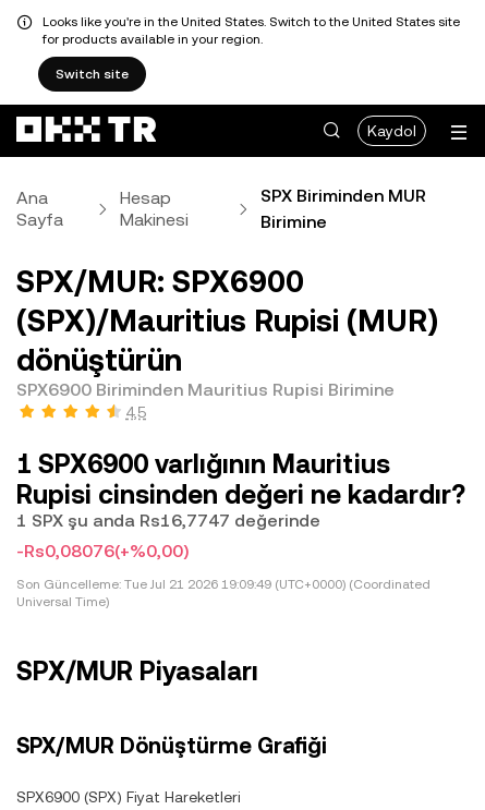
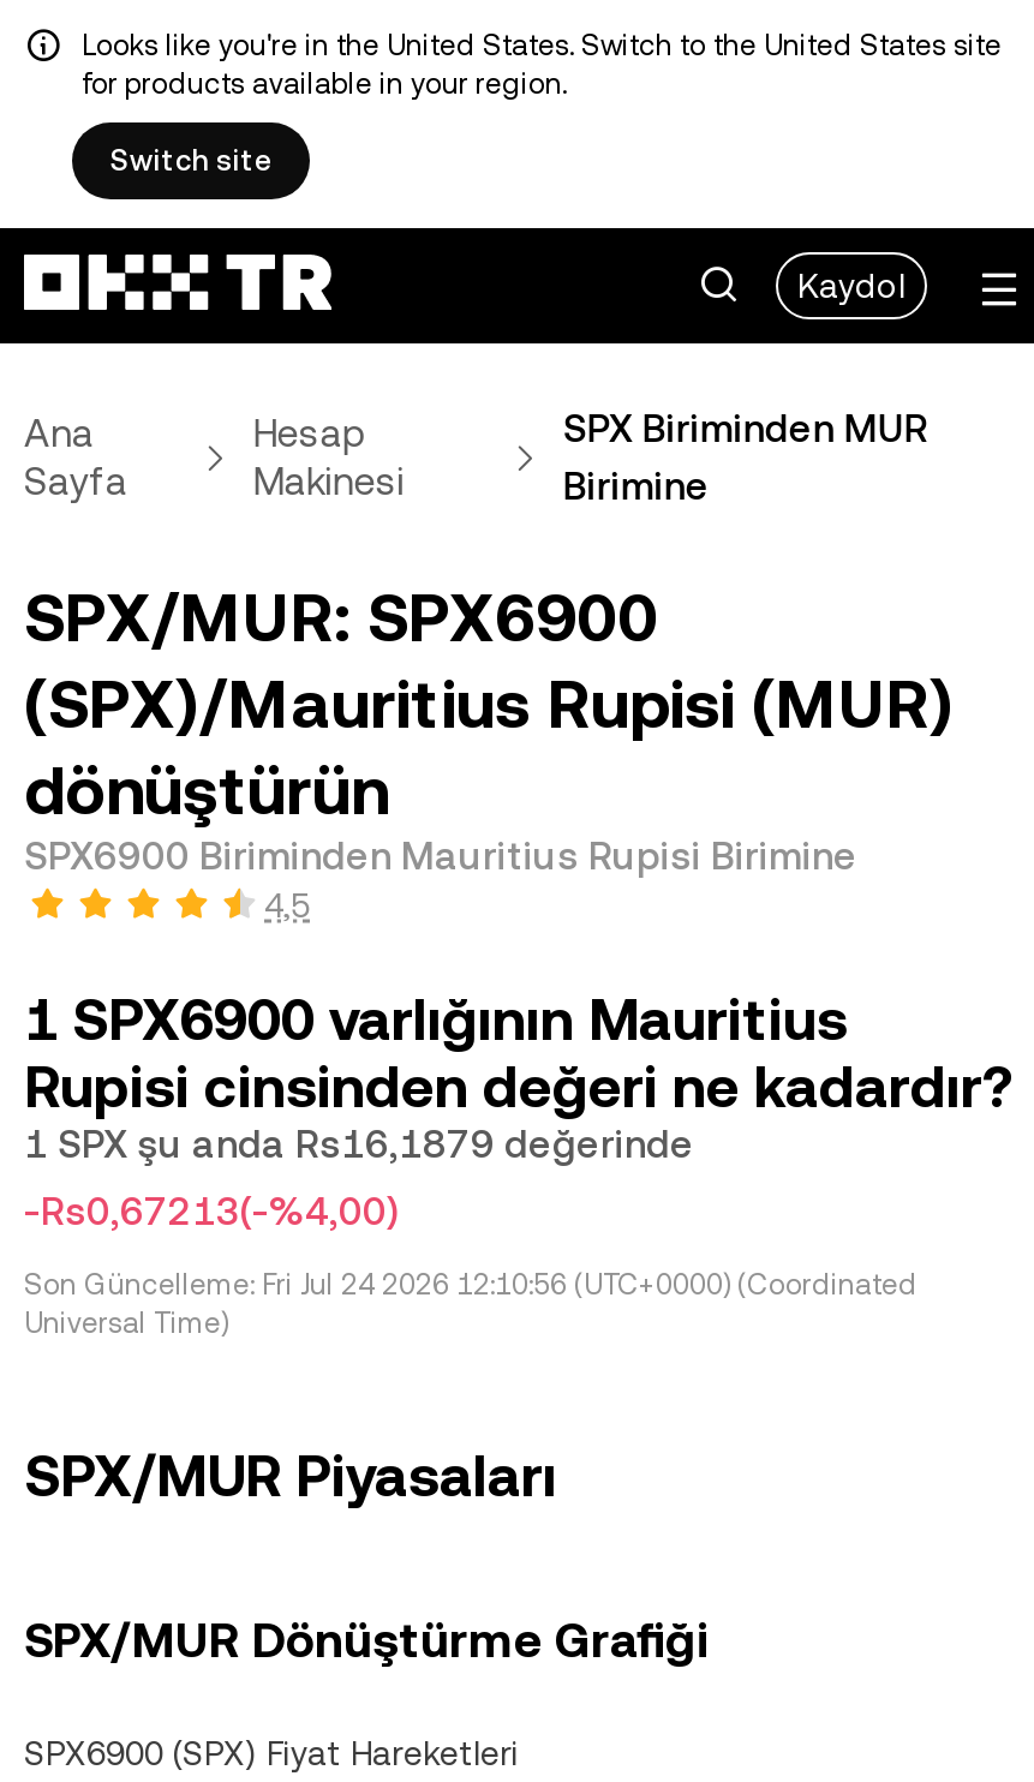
[16,510,320,531] 1 SPX şu anda Rs16,7747 değerinde -> [24,1122,694,1167] 1 SPX şu anda Rs16,1879 değerinde
[16,541,189,561] -Rs0,08076(+%0,00) -> [24,1189,399,1234] -Rs0,67213(-%4,00)
[16,577,431,592] Son Güncelleme: Tue Jul 21 2026 19:09:49 (UTC+0000) (Coordinated -> [24,1268,918,1302] Son Güncelleme: Fri Jul 24 2026 12:10:56 (UTC+0000) (Coordinated

